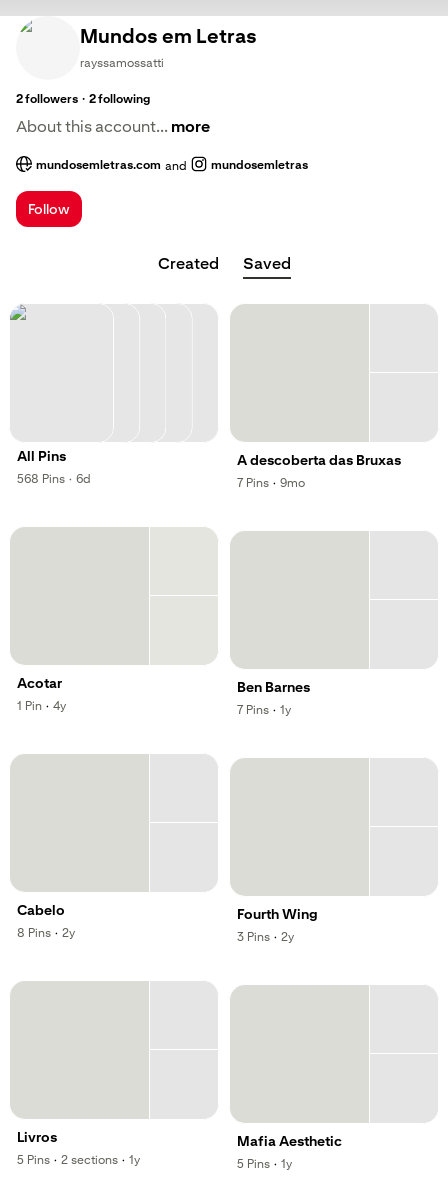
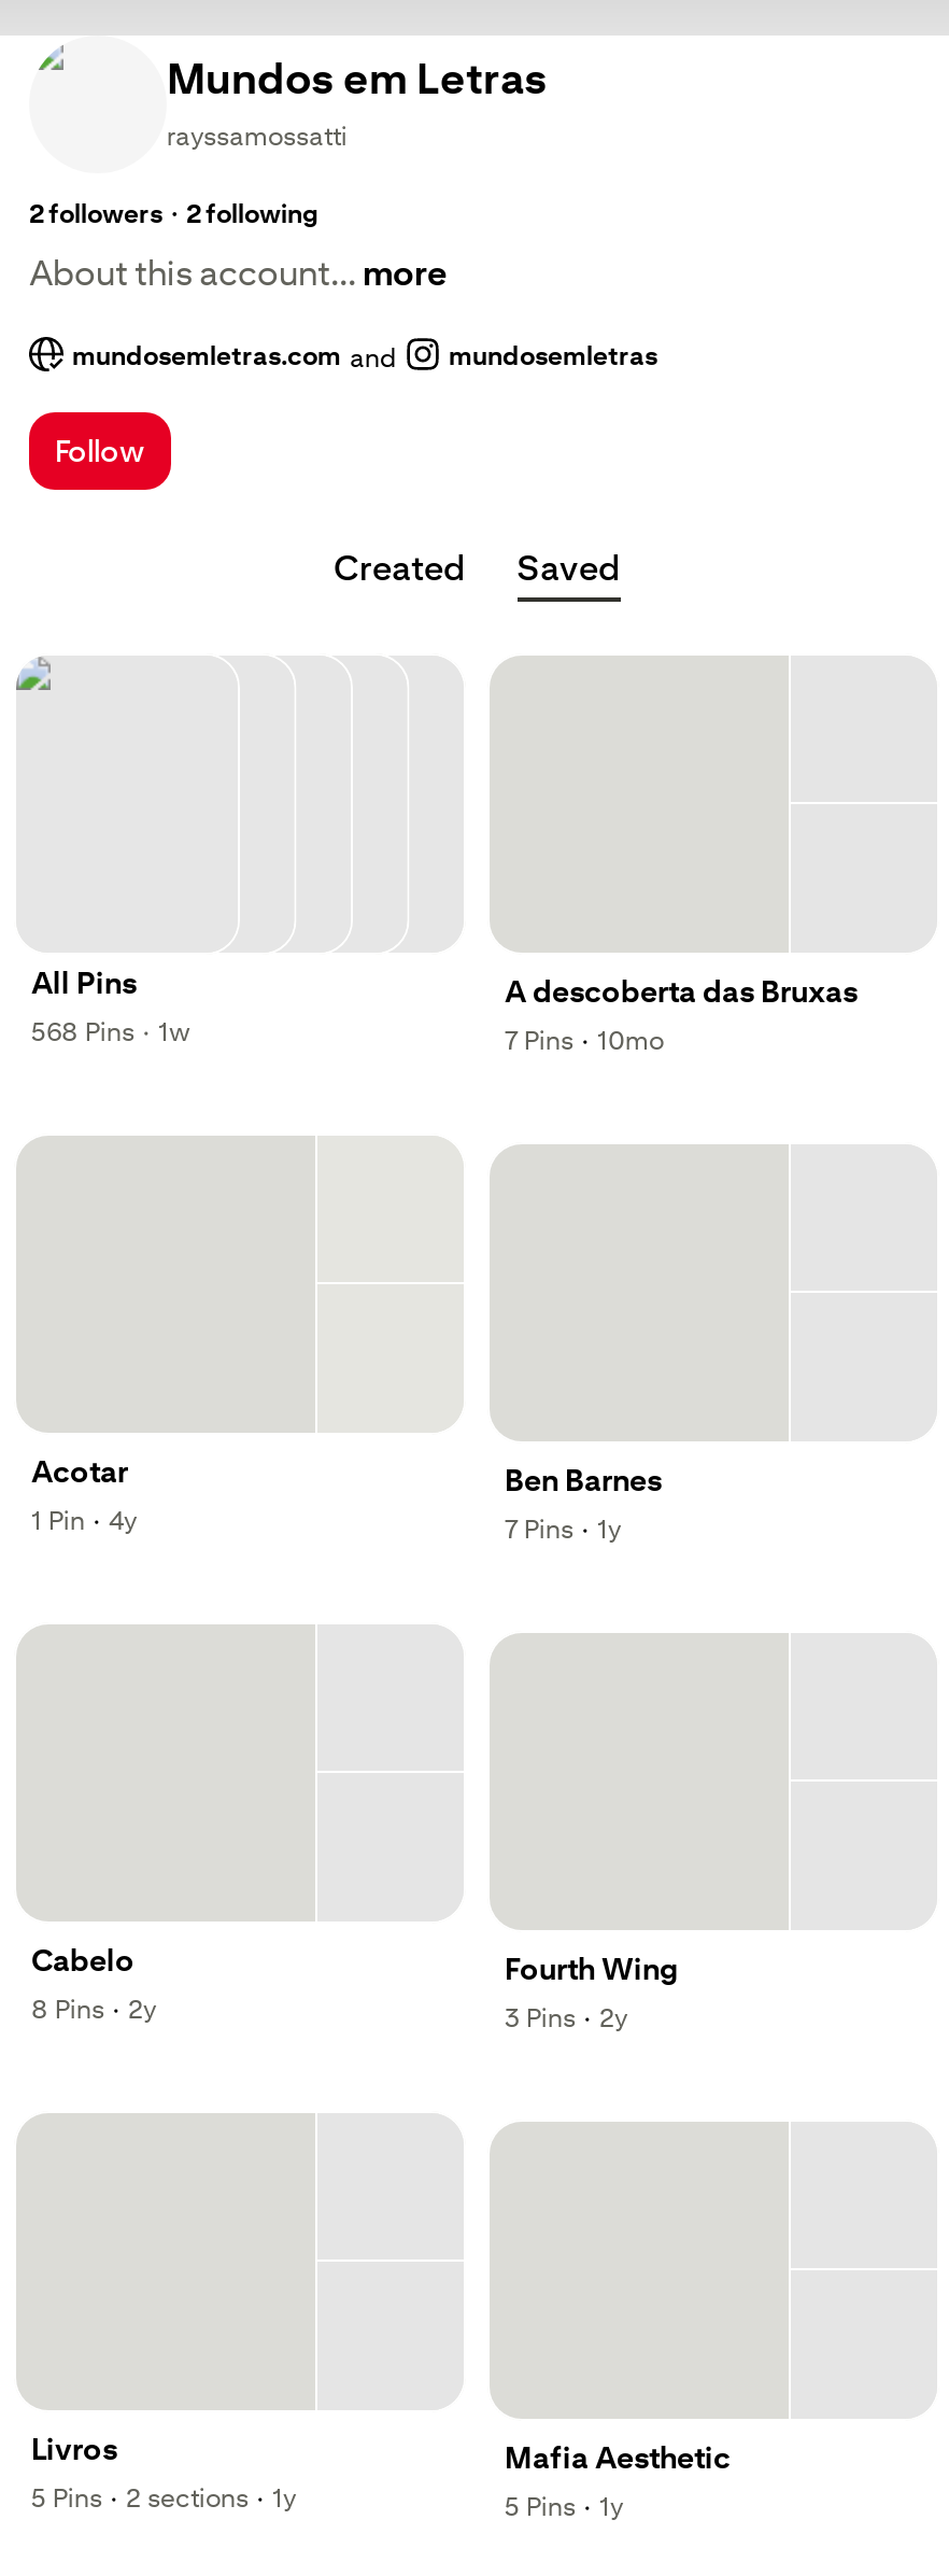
[16,471,91,486] ,568 Pins · , 6d -> [29,1014,190,1047] ,568 Pins · , 1w
[236,475,305,490] ,7 Pins · , 9mo -> [502,1024,664,1056] ,7 Pins · , 10mo

